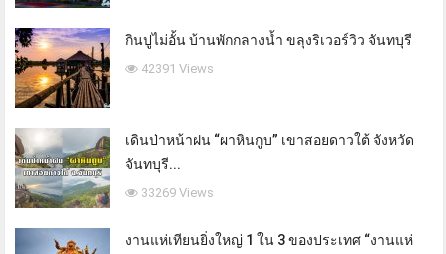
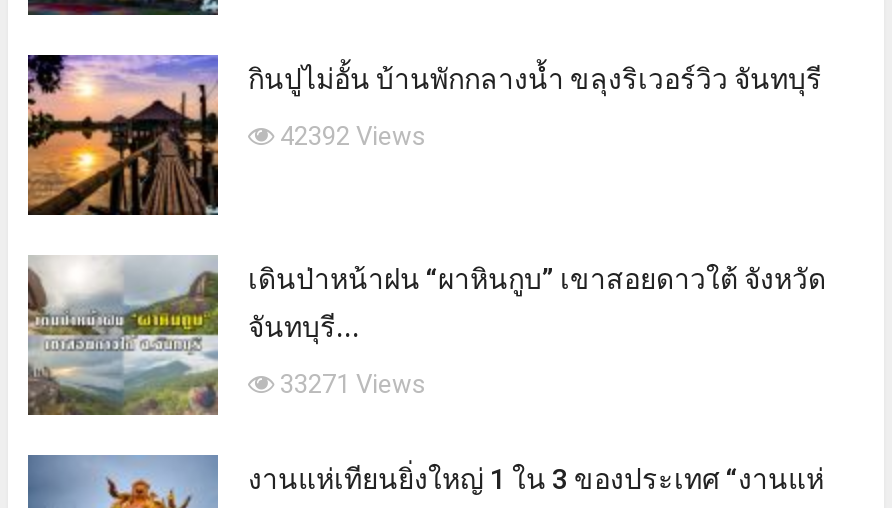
[138,61,214,76] 42391 Views -> [274,122,426,152] 42392 Views
[138,185,214,200] 33269 Views -> [274,370,426,400] 33271 Views

